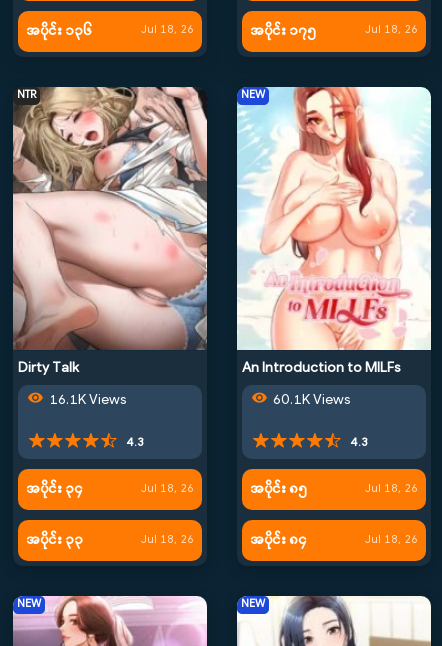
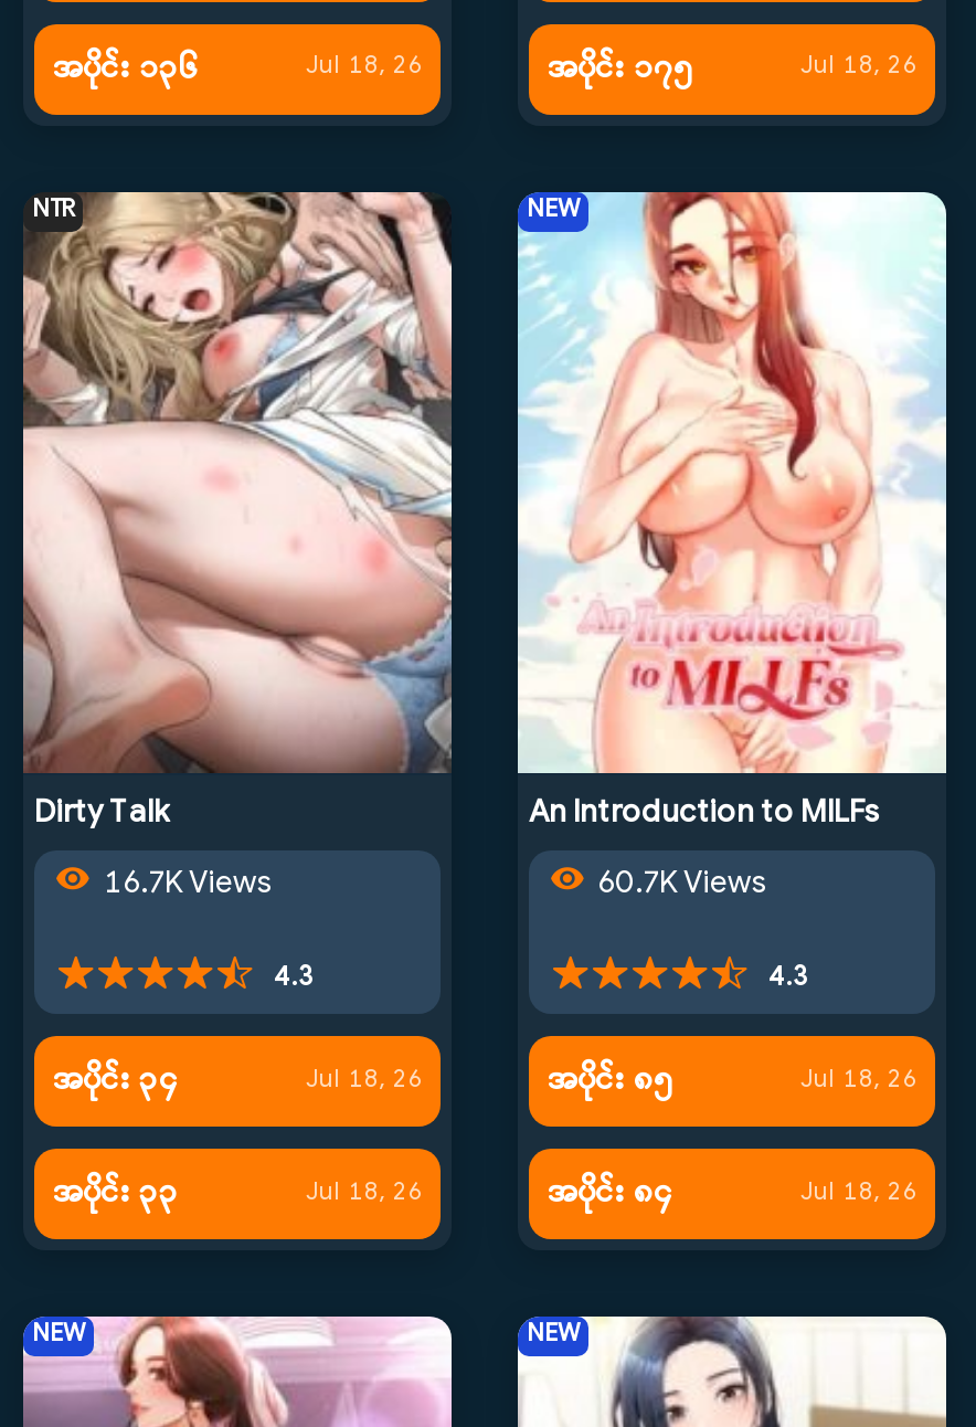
[43,390,127,411] 16.1K Views -> [89,862,273,909] 16.7K Views
[267,390,351,411] 60.1K Views -> [584,862,767,909] 60.7K Views

